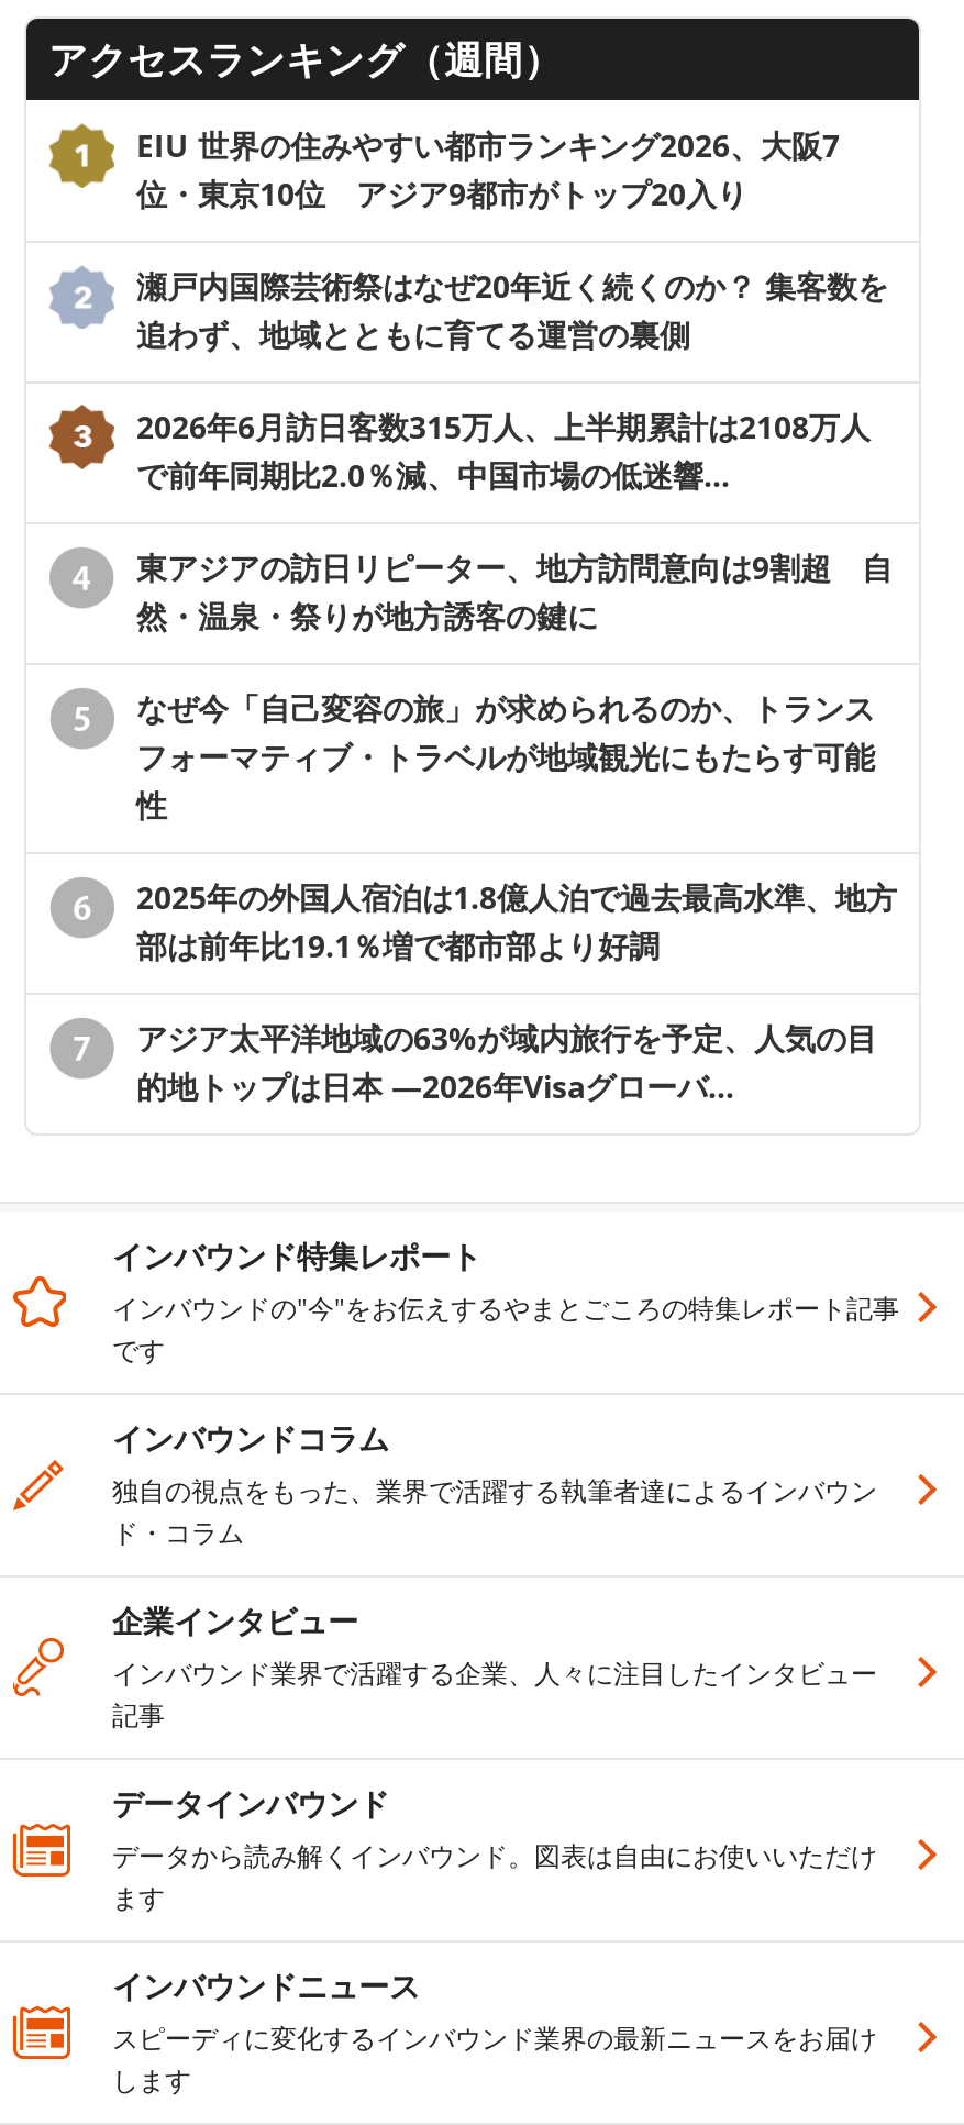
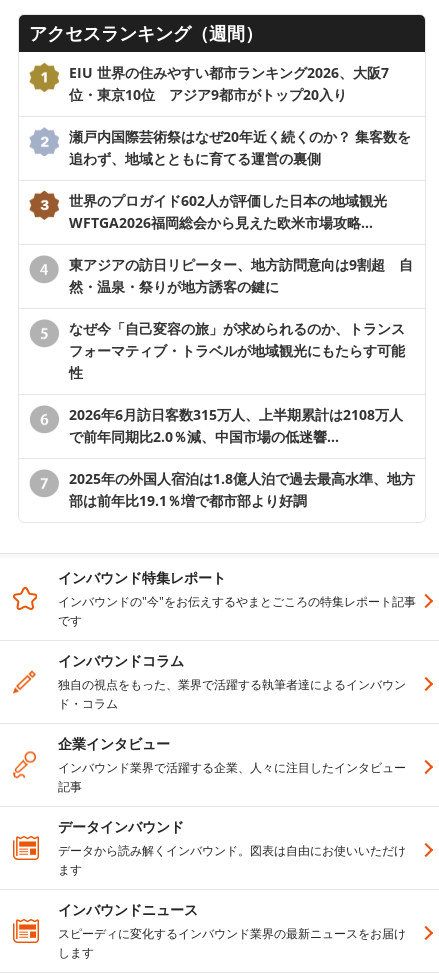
none -> [69,191,401,232] 世界のプロガイド602人が評価した日本の地域観光 | WFTGA2026福岡総会から見えた欧米市場攻略…
moved [136,406,871,496] -> [69,405,403,446]: 2026年6月訪日客数315万人、上半期累計は2108万人 | で前年同期比2.0％減、中国市場の低迷響…
moved [136,876,897,966] -> [69,469,415,510]: 2025年の外国人宿泊は1.8億人泊で過去最高水準、地方 | 部は前年比19.1％増で都市部より好調
[136,1017,877,1107] アジア太平洋地域の63%が域内旅行を予定、人気の目 | 的地トップは日本 ―2026年Visaグローバ… -> none

